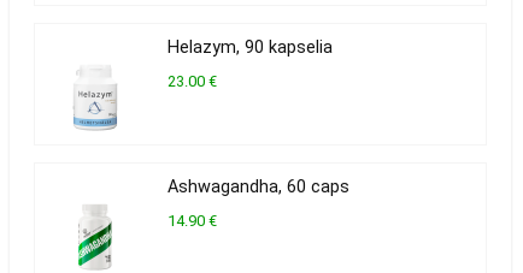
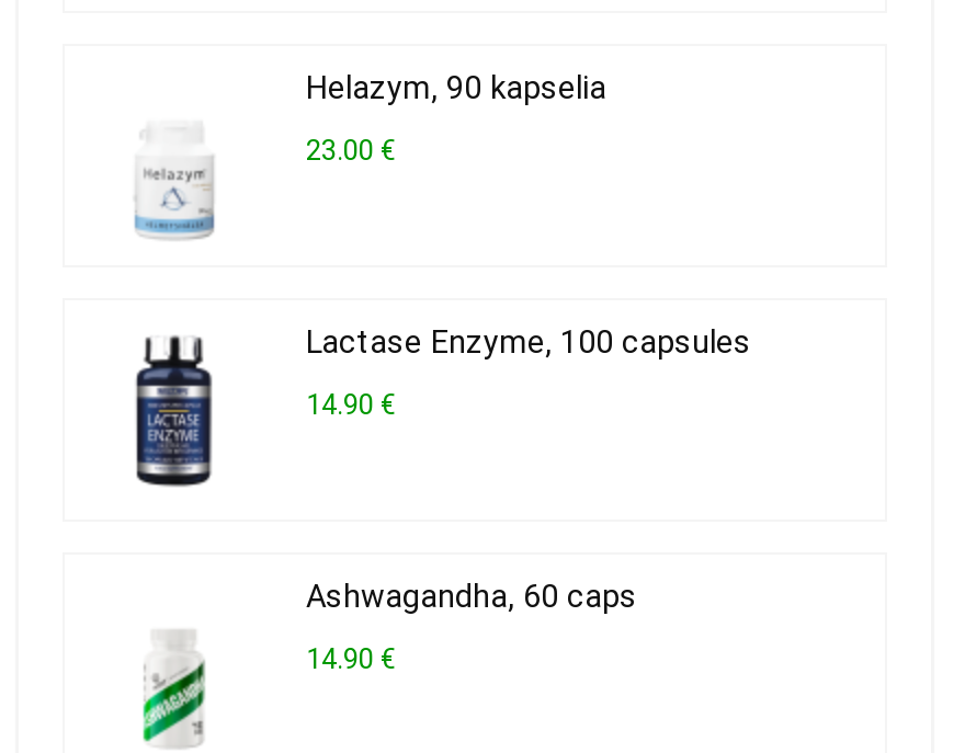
none -> [133,333,214,493] [image]
none -> [306,324,751,420] Lactase Enzyme, 100 capsules | 14.90 €

